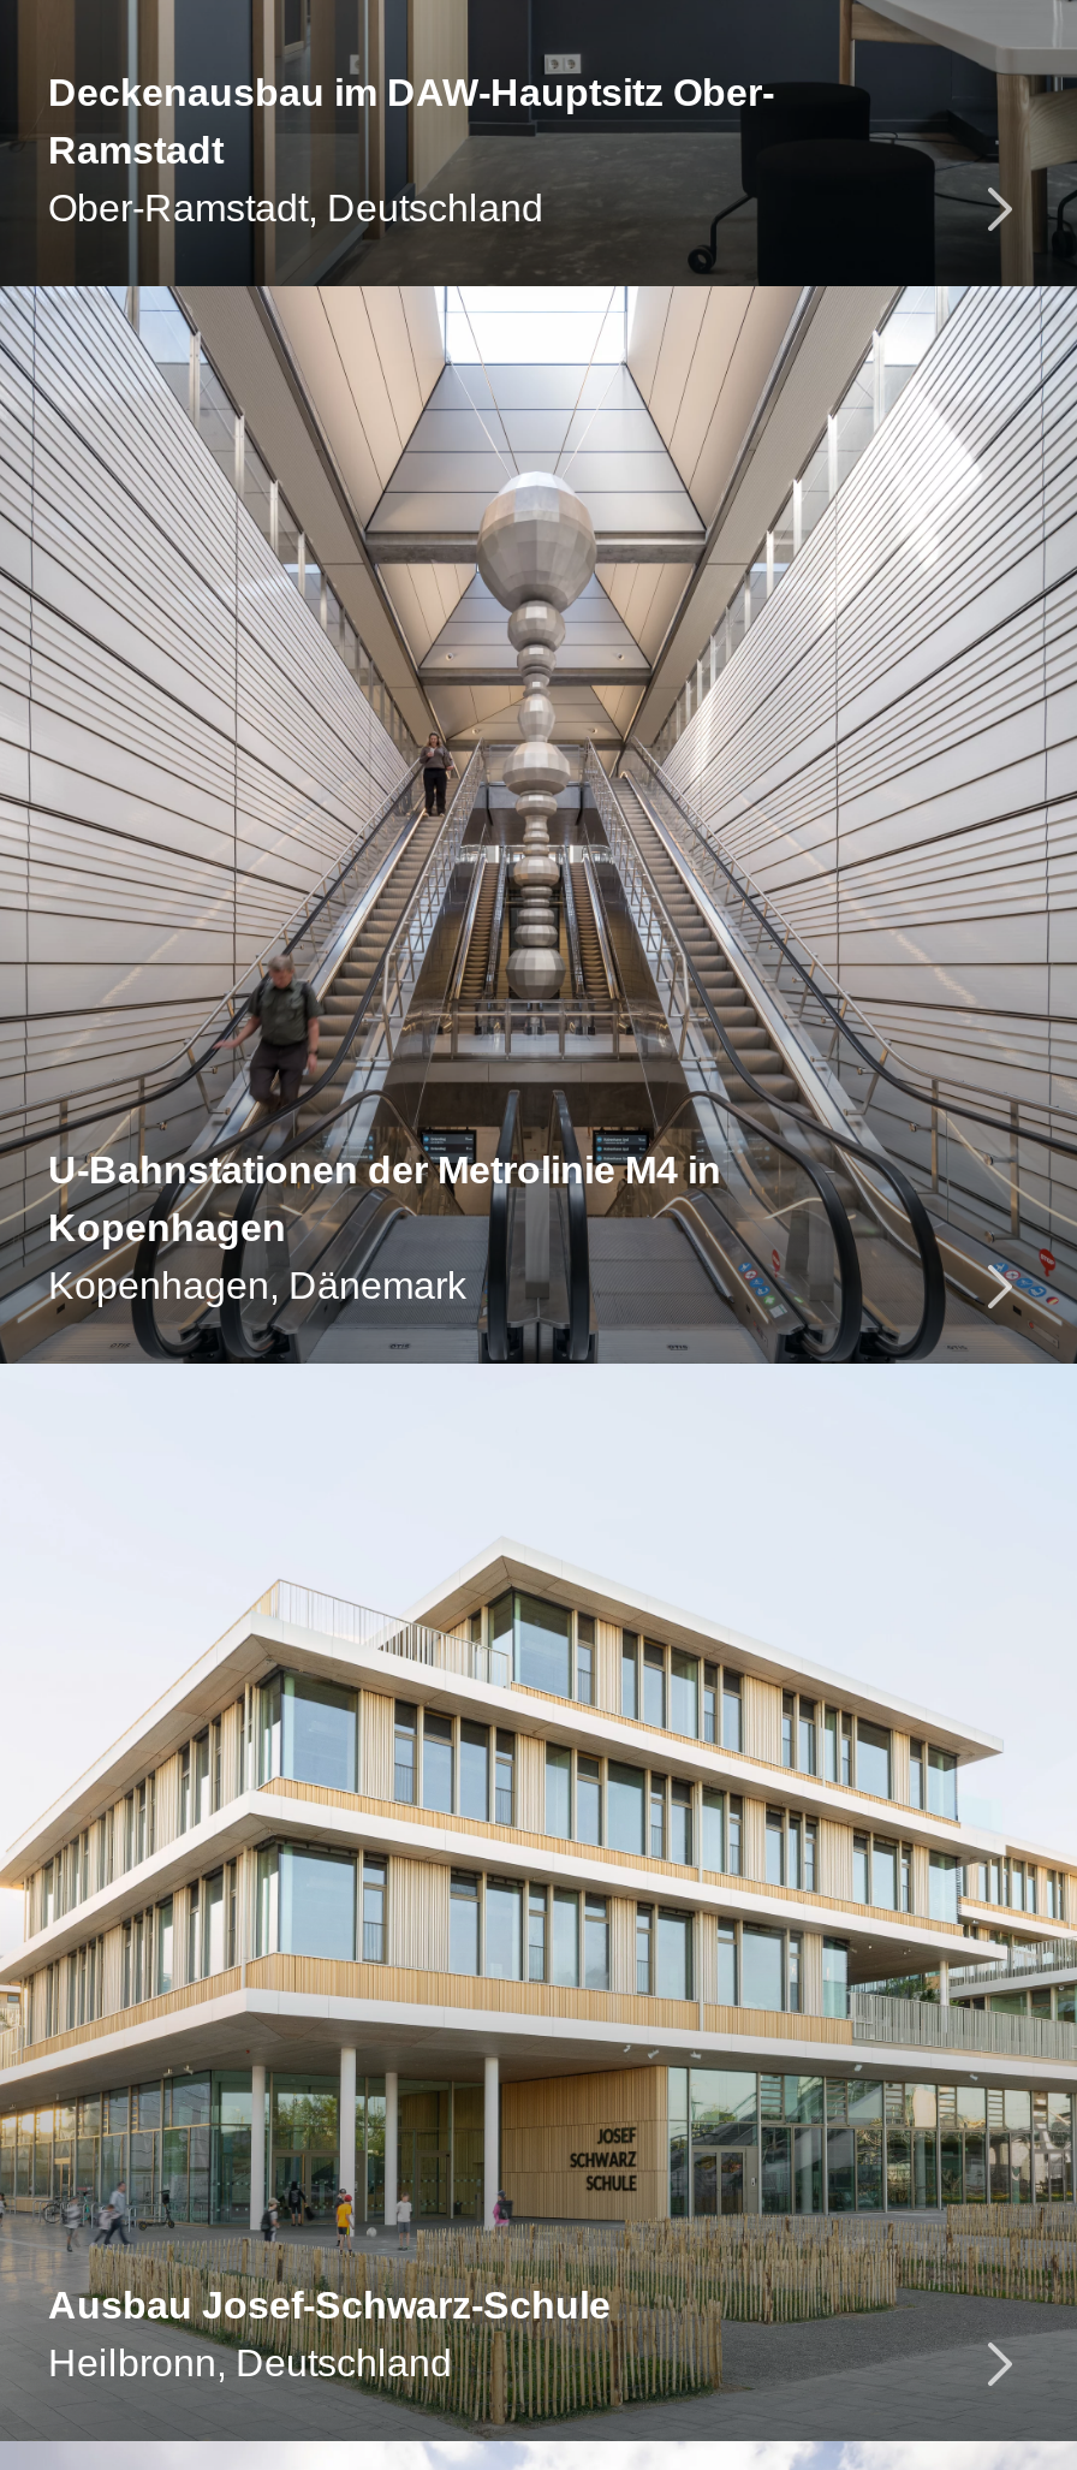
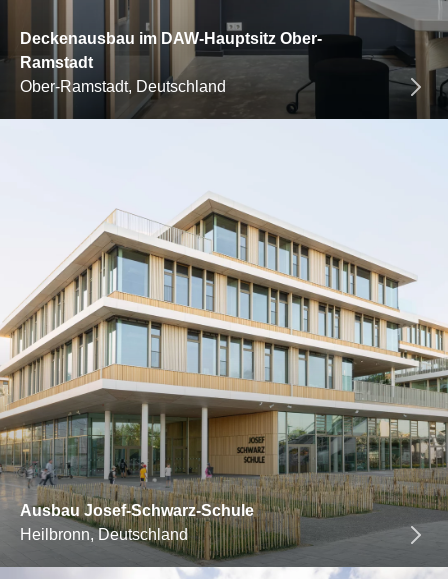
[7,284,1070,1361] [image] | U-Bahnstationen der Metrolinie M4 in | Kopenhagen | Kopenhagen, Dänemark -> none

